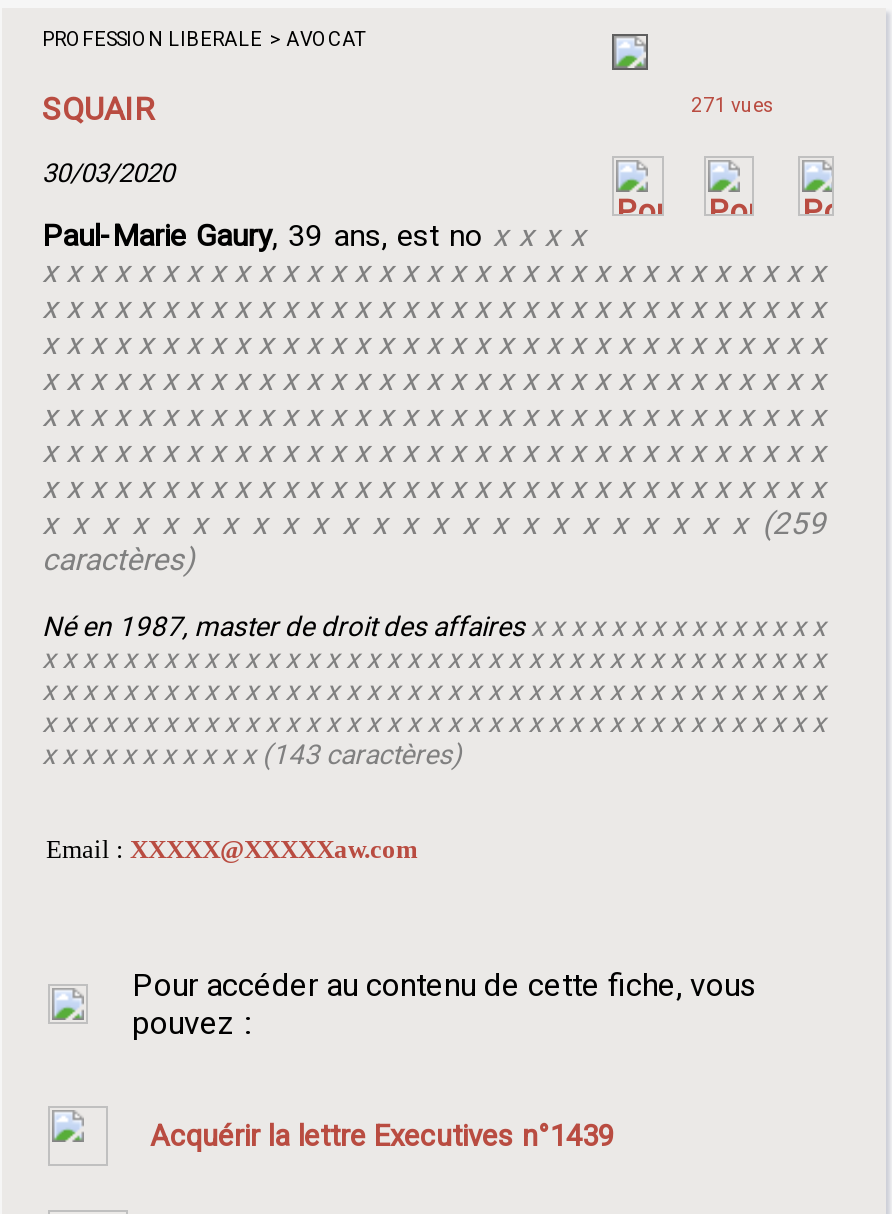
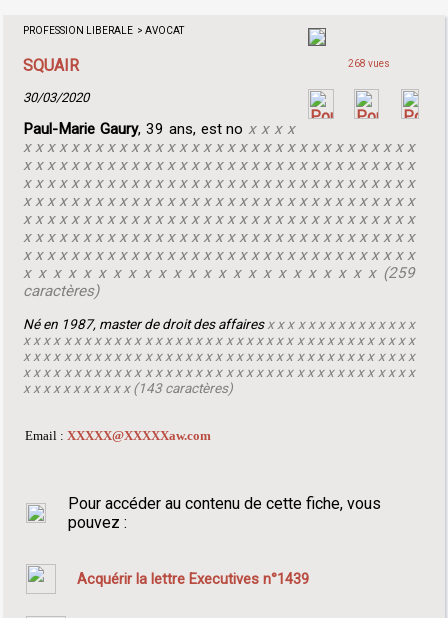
[691,94,775,116] 271 vues -> [347,58,389,69] 268 vues

